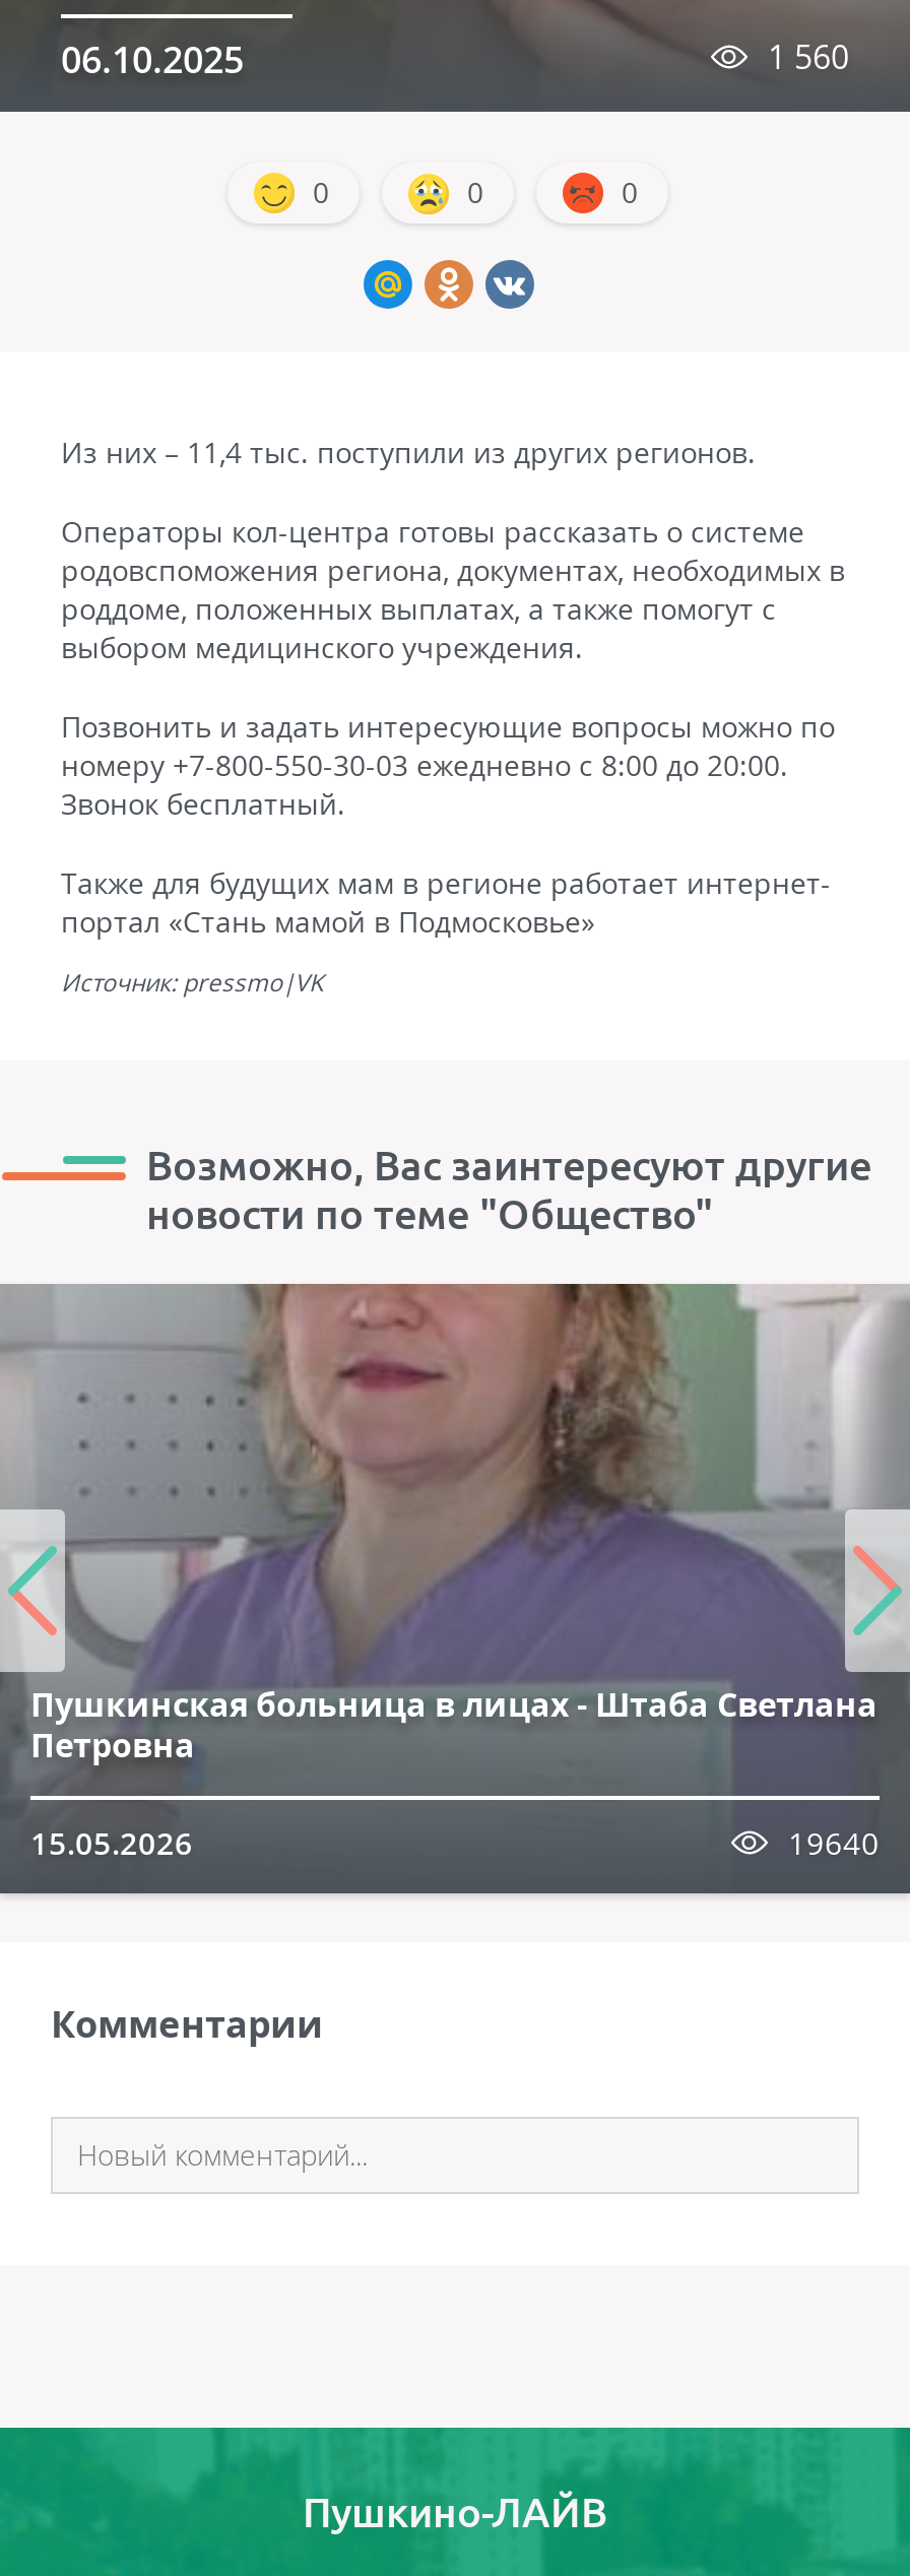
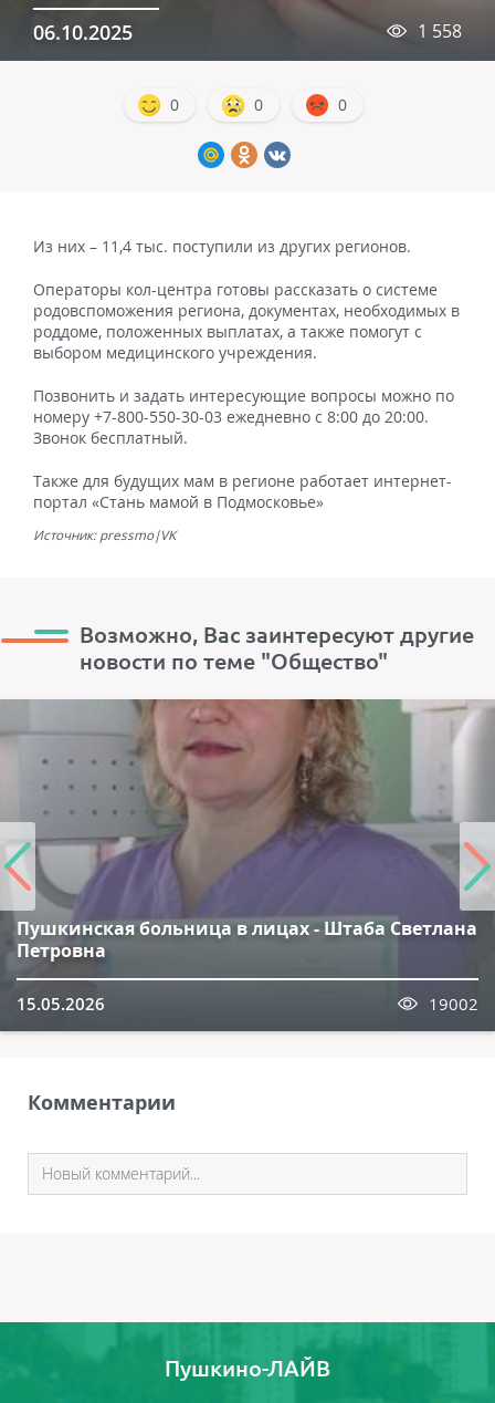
[768,35,849,79] 1 560 -> [418,19,462,43] 1 558
[788,1822,880,1863] 19640 -> [429,993,478,1015] 19002

